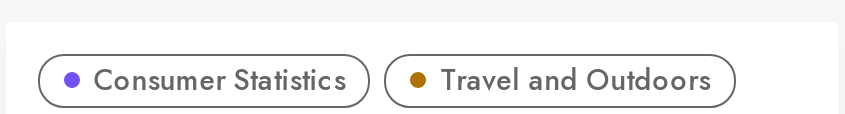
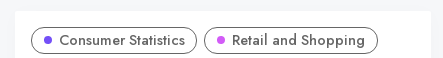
[440,61,710,101] Travel and Outdoors -> [232,30,365,50] Retail and Shopping

